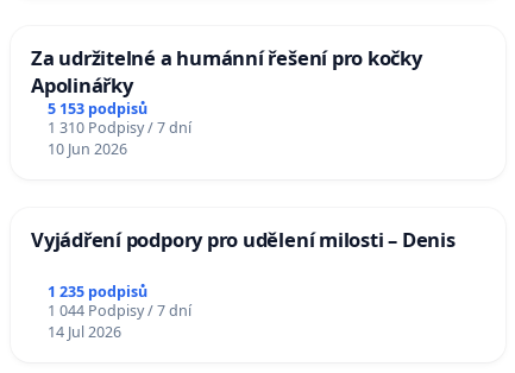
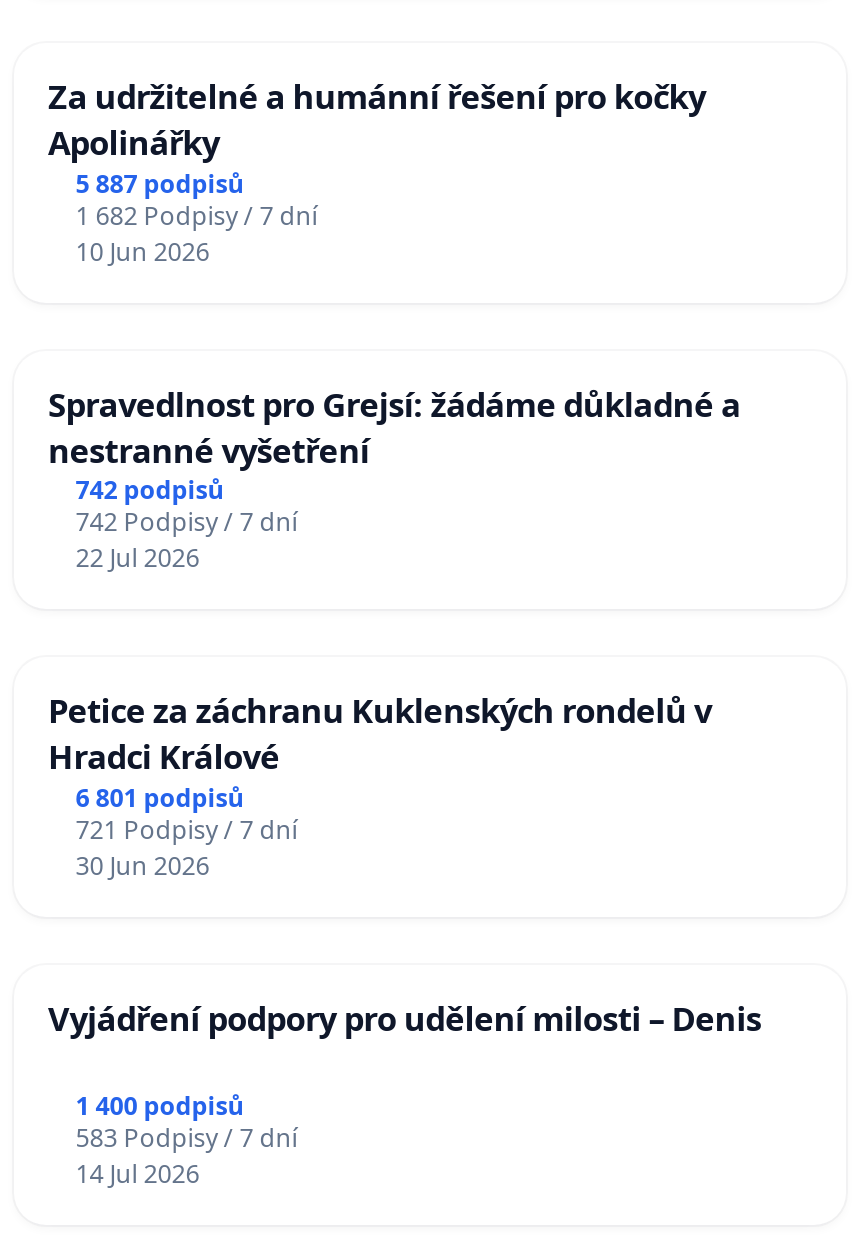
[47,99,147,119] 5 153 podpisů -> [76,166,244,200] 5 887 podpisů
[47,118,191,138] 1 310 Podpisy / 7 dní -> [76,198,318,232] 1 682 Podpisy / 7 dní
none -> [48,380,741,883] Spravedlnost pro Grejsí: žádáme důkladné a | nestranné vyšetření | 742 podpisů | 742 Podpisy / 7 dní | 22 Jul 2026 | Petice za záchranu Kuklenských rondelů v | Hradci Králové | 6 801 podpisů | 721 Podpisy / 7 dní | 30 Jun 2026
[47,282,147,302] 1 235 podpisů -> [76,1089,244,1123] 1 400 podpisů
[47,301,191,321] 1 044 Podpisy / 7 dní -> [76,1121,298,1155] 583 Podpisy / 7 dní

